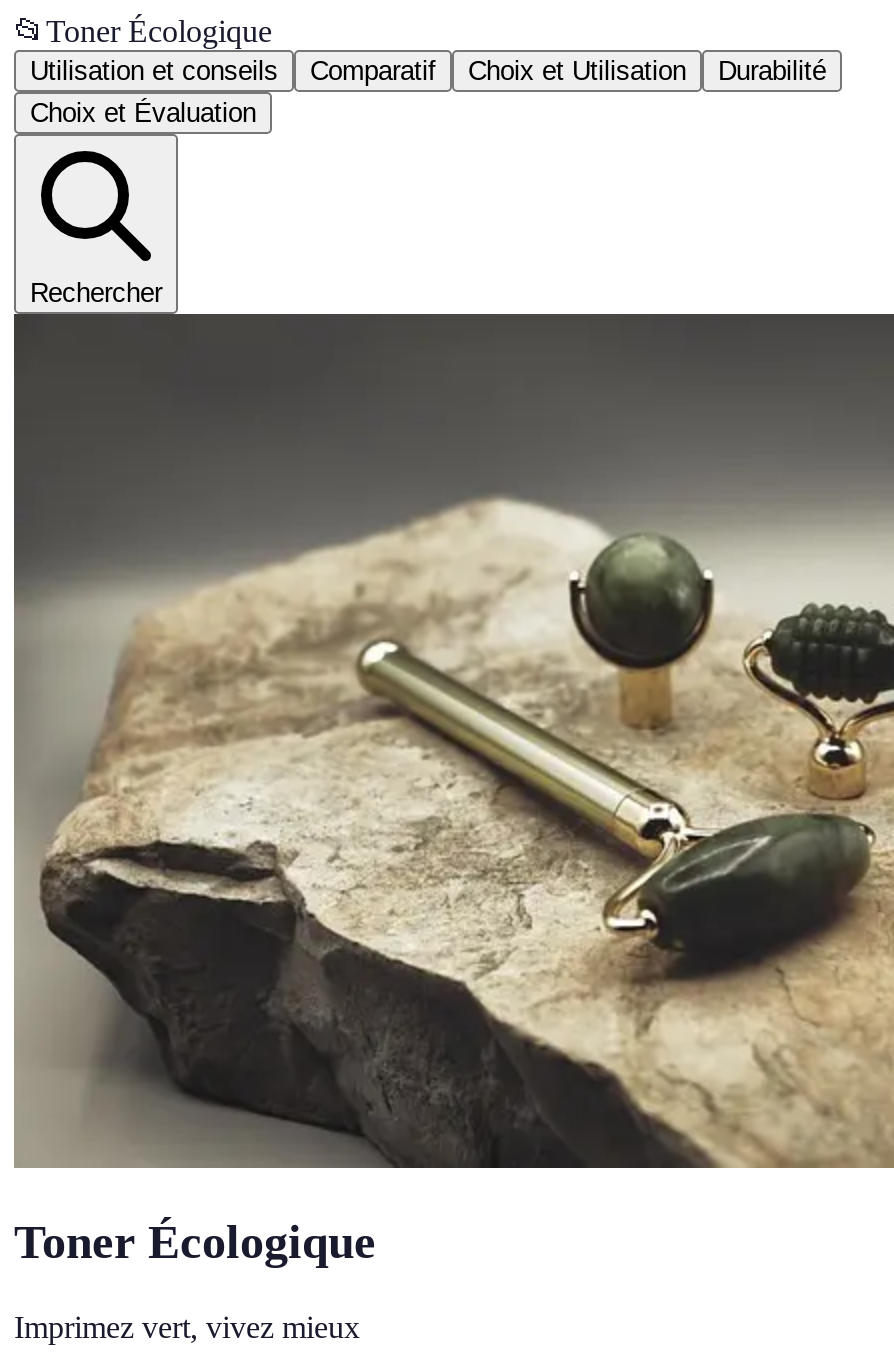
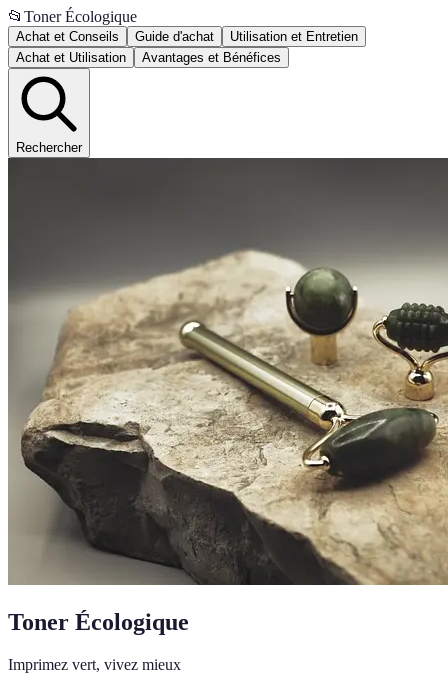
[30,56,826,128] Utilisation et conseils | Comparatif | Choix et Utilisation | Durabilité | Choix et Évaluation -> [16,29,358,65] Achat et Conseils | Guide d'achat | Utilisation et Entretien | Achat et Utilisation | Avantages et Bénéfices

